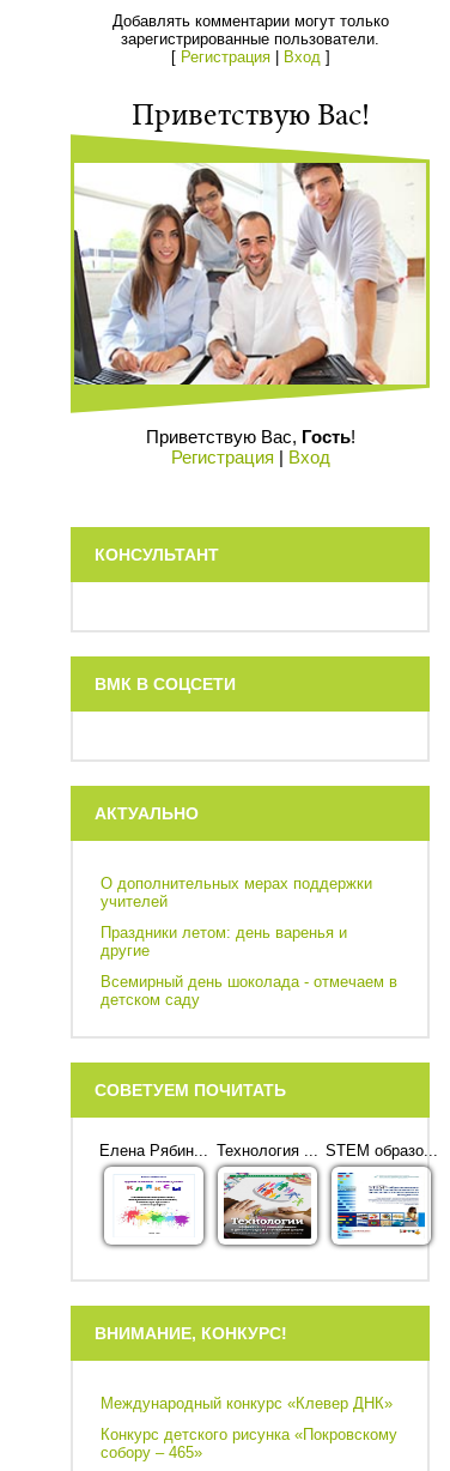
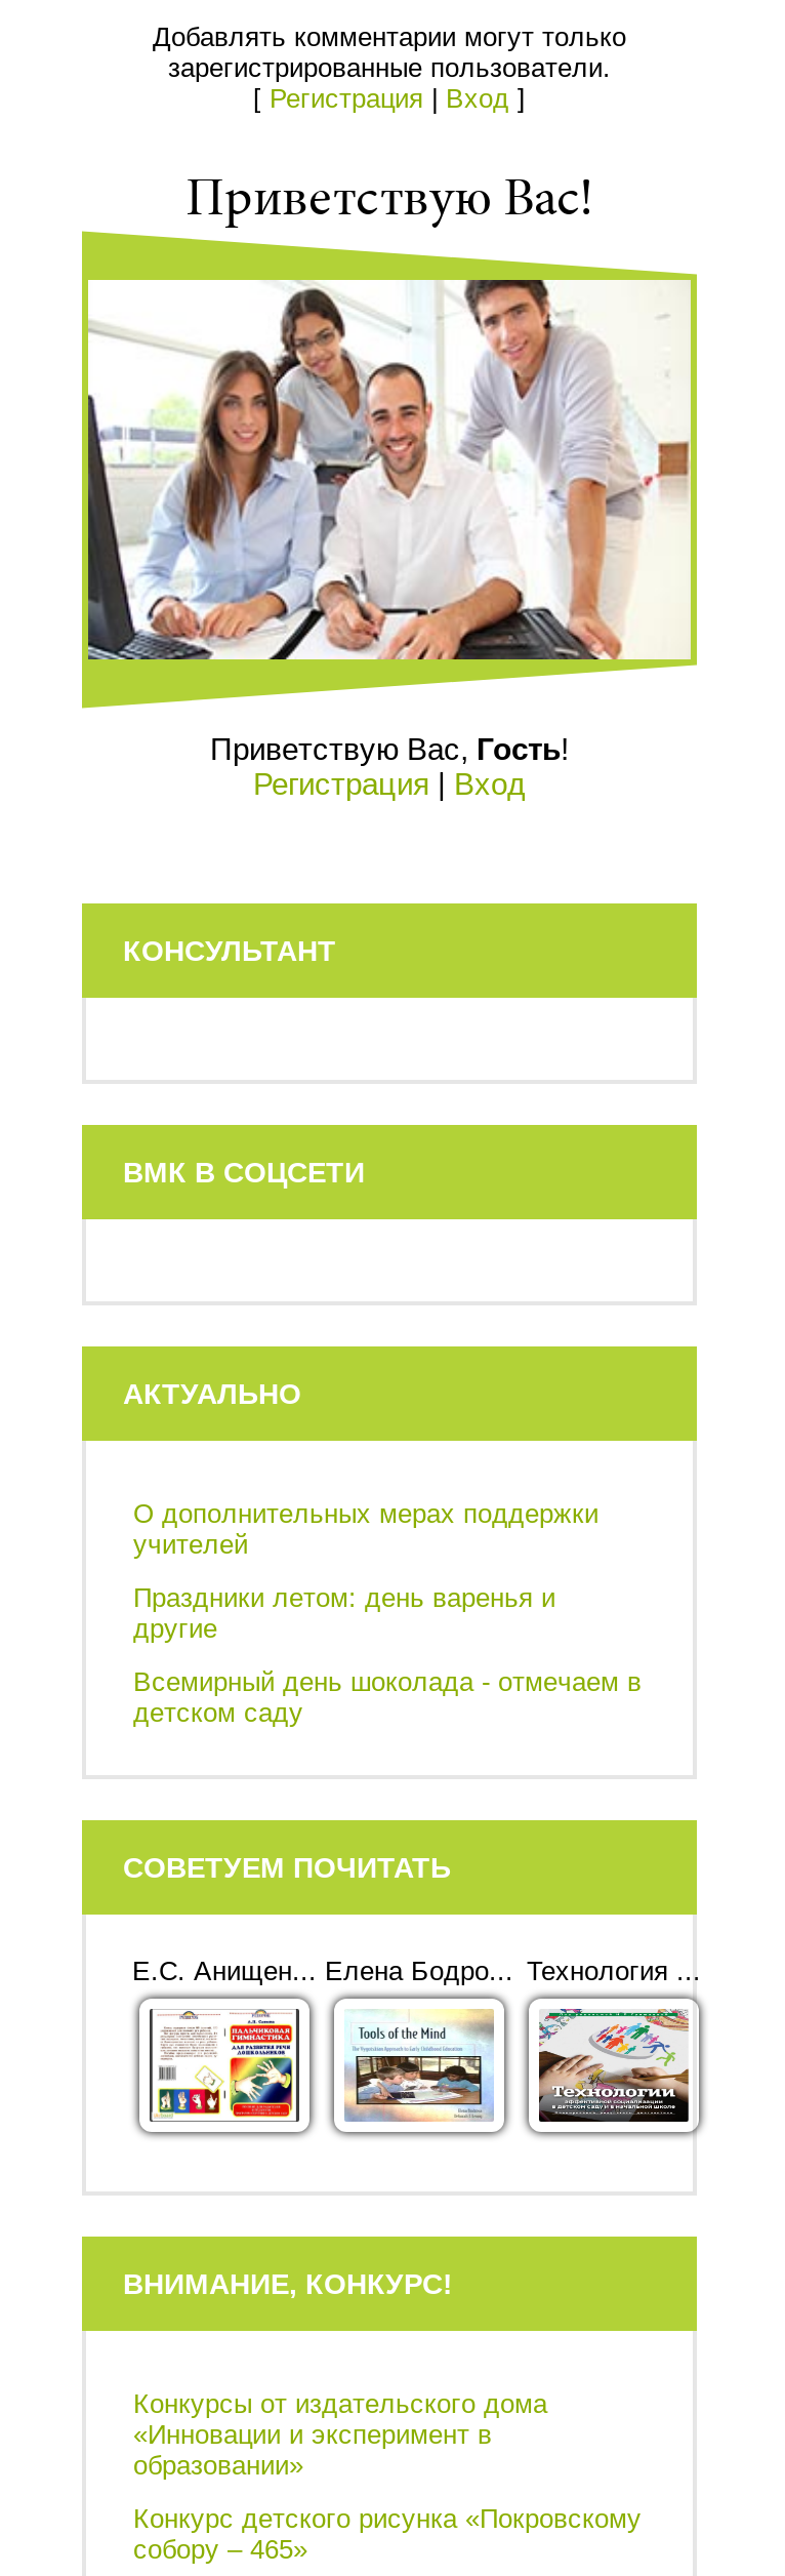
[99,1142,437,1160] Елена Рябин... Технология ... STEM образо... -> [132,1956,701,1987] Е.С. Анищен... Елена Бодро... Технология ...
[110,1173,197,1237] [image] -> [148,2007,301,2124] [image]
[223,1172,312,1240] [image] -> [344,2009,494,2122] [image]
[336,1172,426,1240] [image] -> [537,2007,691,2124] [image]
[101,1395,393,1413] Международный конкурс «Клевер ДНК» -> [133,2389,547,2481] Конкурсы от издательского дома | «Инновации и эксперимент в | образовании»

